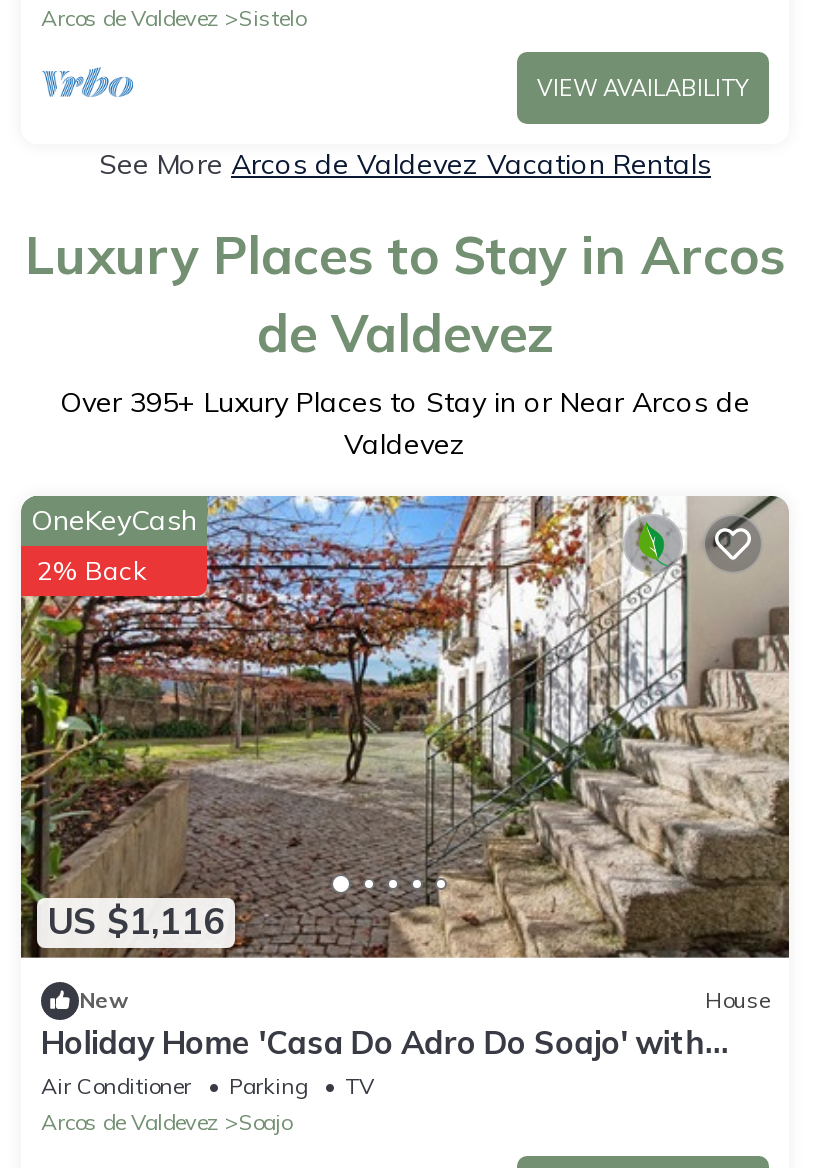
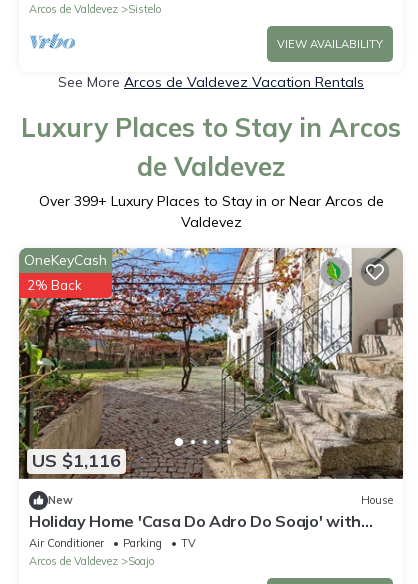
[60,384,750,420] Over 395+ Luxury Places to Stay in or Near Arcos de -> [38,192,383,210] Over 399+ Luxury Places to Stay in or Near Arcos de

